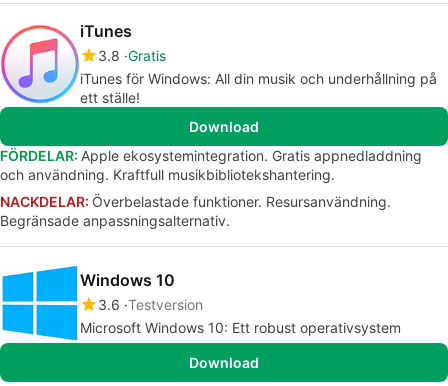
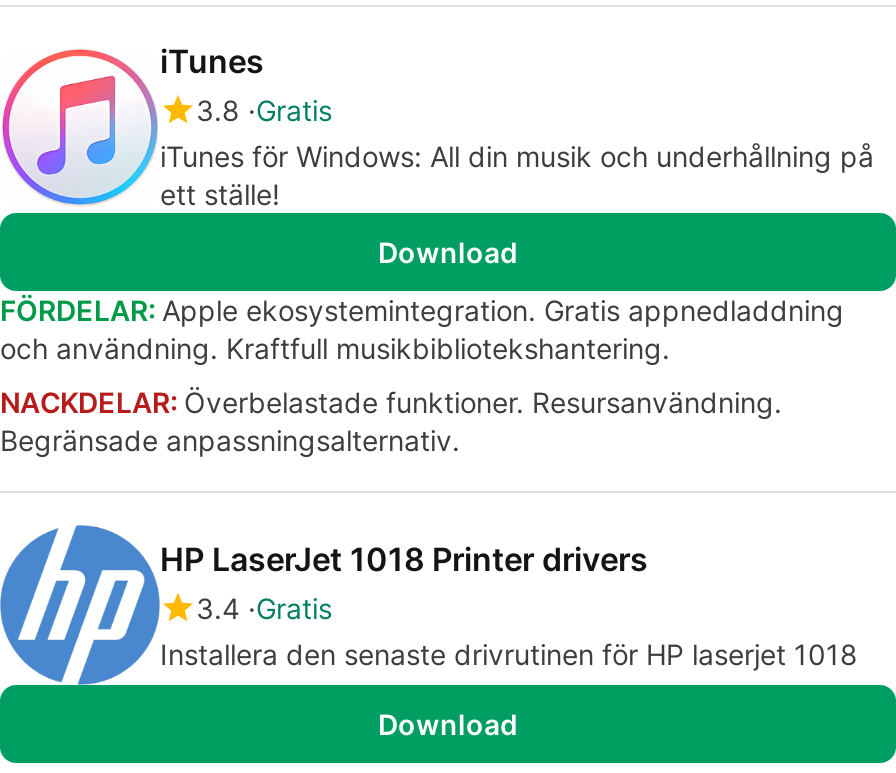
[3,263,401,344] [image] | Windows 10 | 3.6 Testversion | Microsoft Windows 10: Ett robust operativsystem -> [6,523,858,685] [image] | HP LaserJet 1018 Printer drivers | 3.4 Gratis | Installera den senaste drivrutinen för HP laserjet 1018

